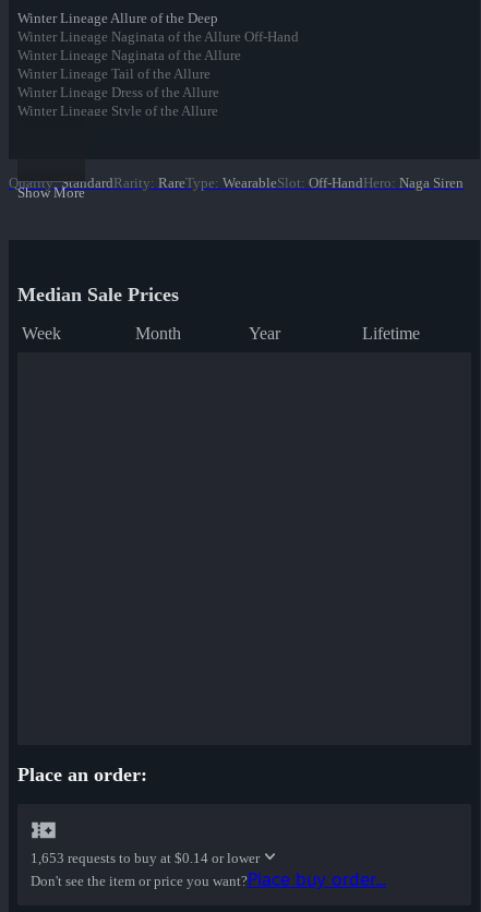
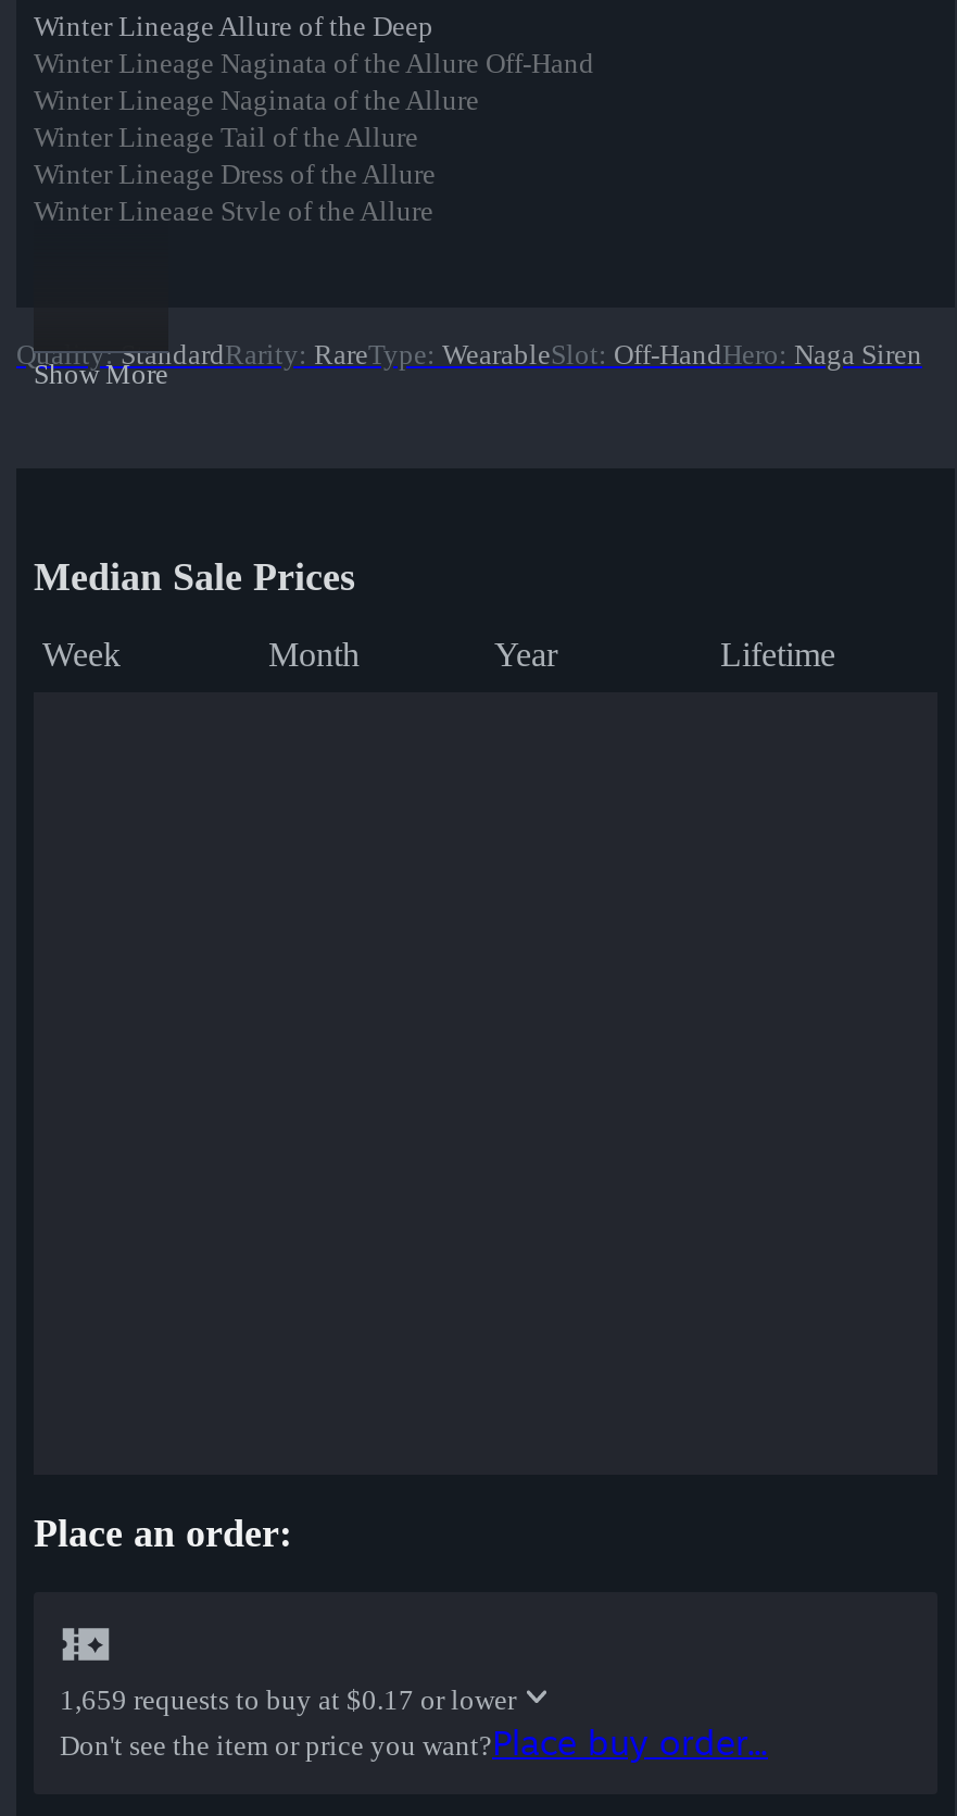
[31,850,260,867] 1,653 requests to buy at $0.14 or lower -> [60,1684,516,1717] 1,659 requests to buy at $0.17 or lower

